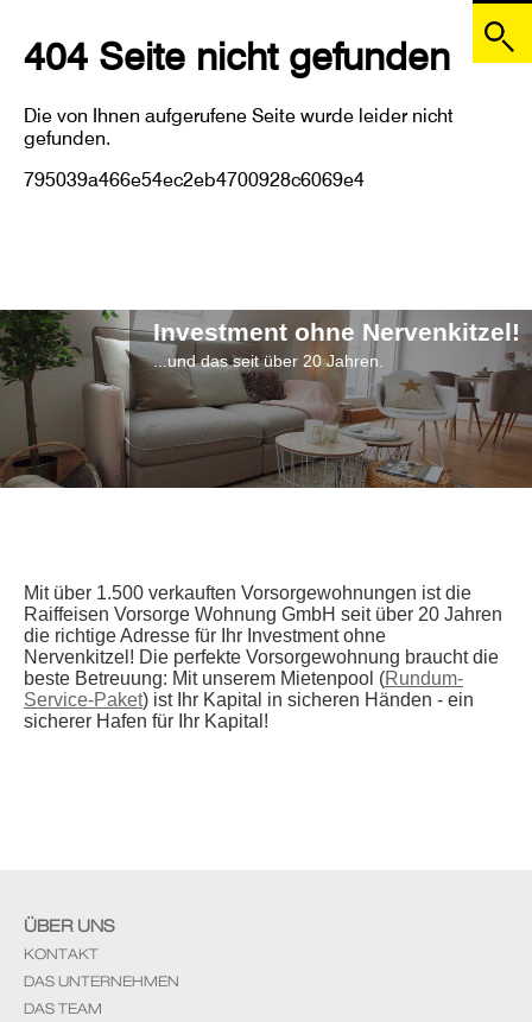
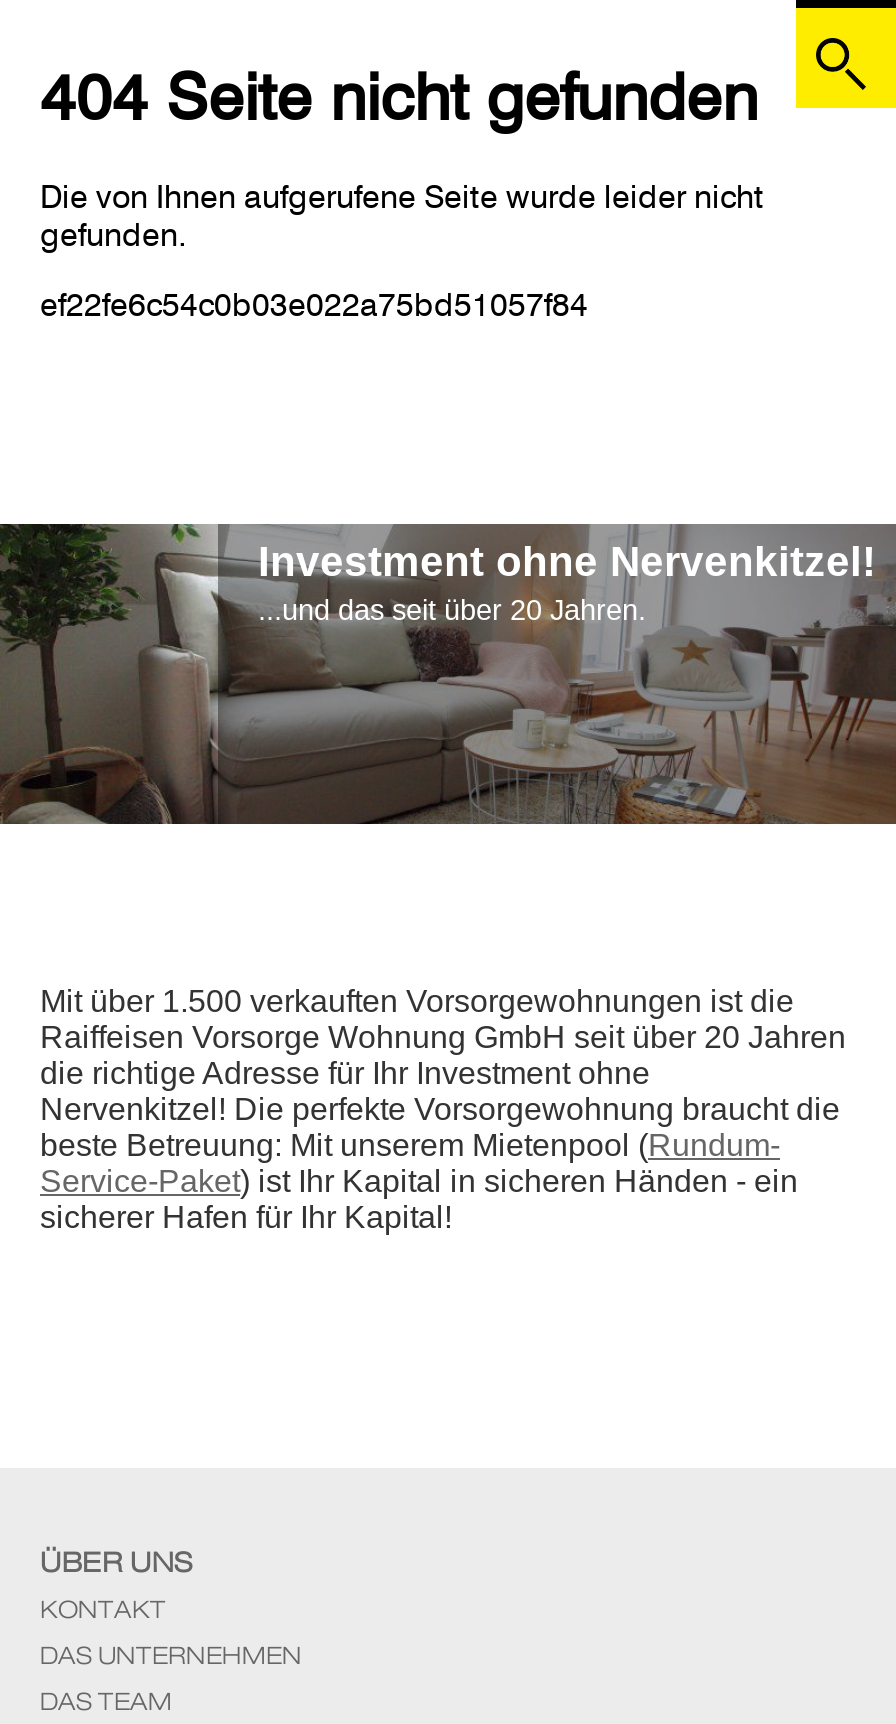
[24,169,365,192] 795039a466e54ec2eb4700928c6069e4 -> [40,287,588,325] ef22fe6c54c0b03e022a75bd51057f84

